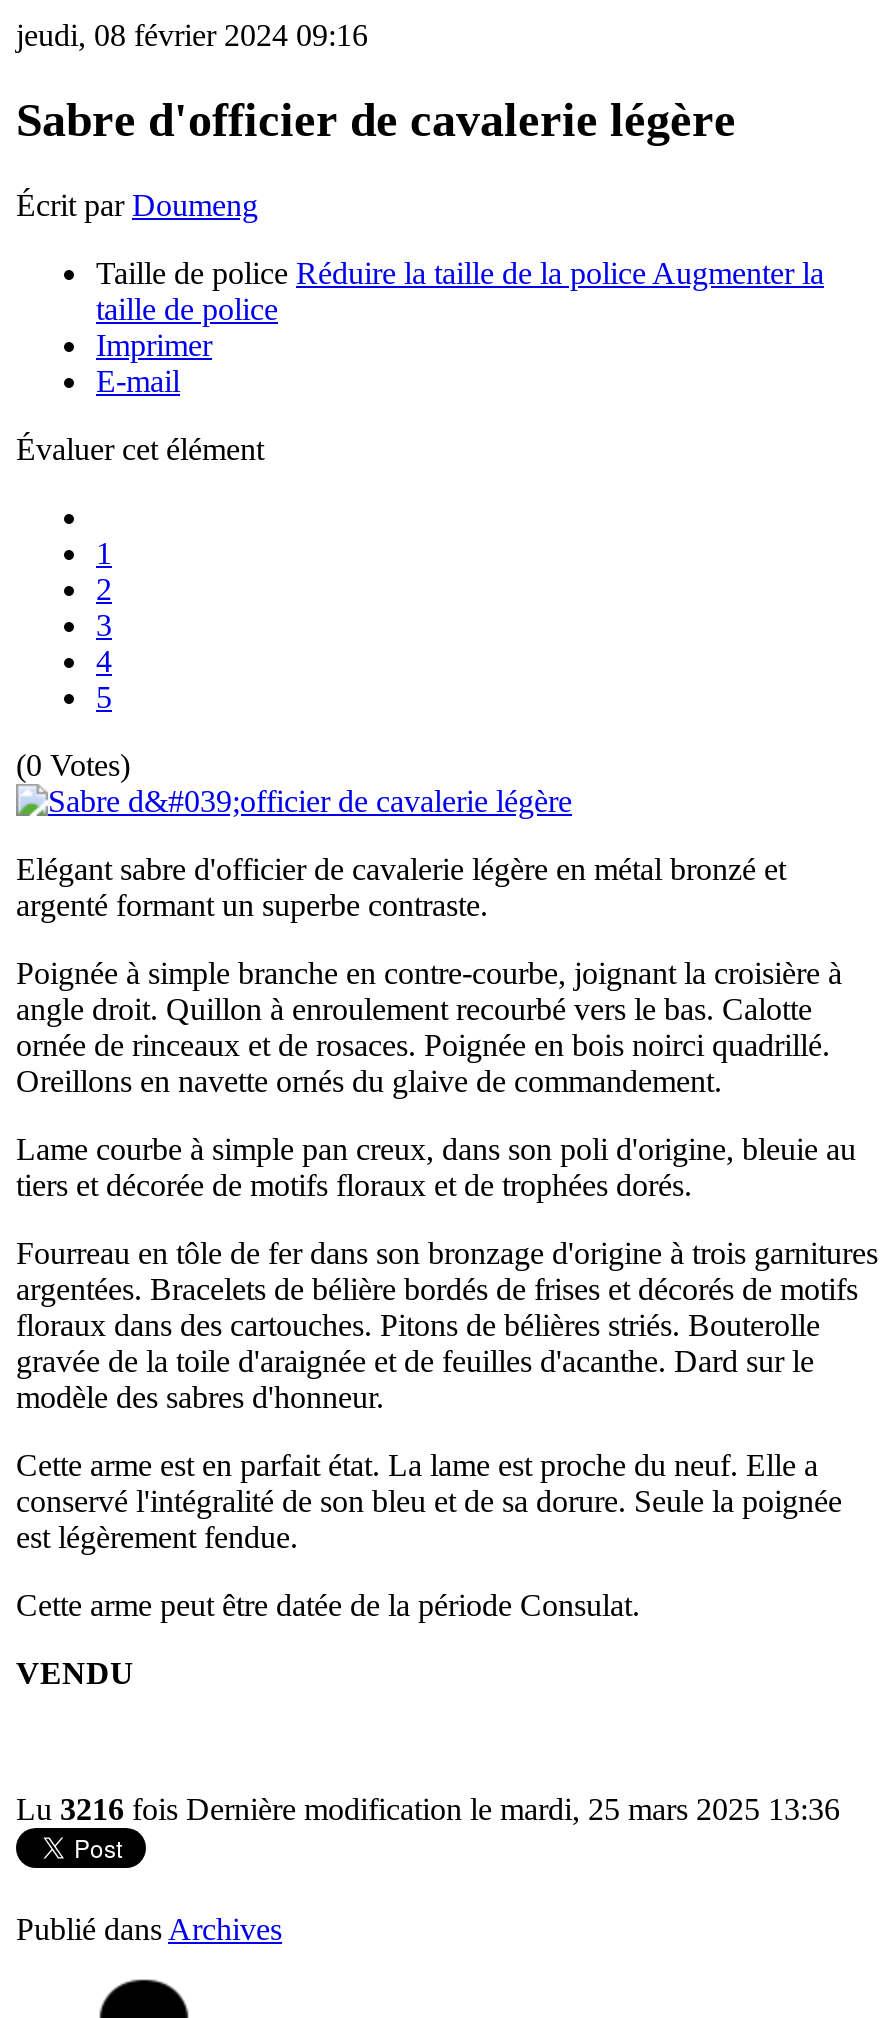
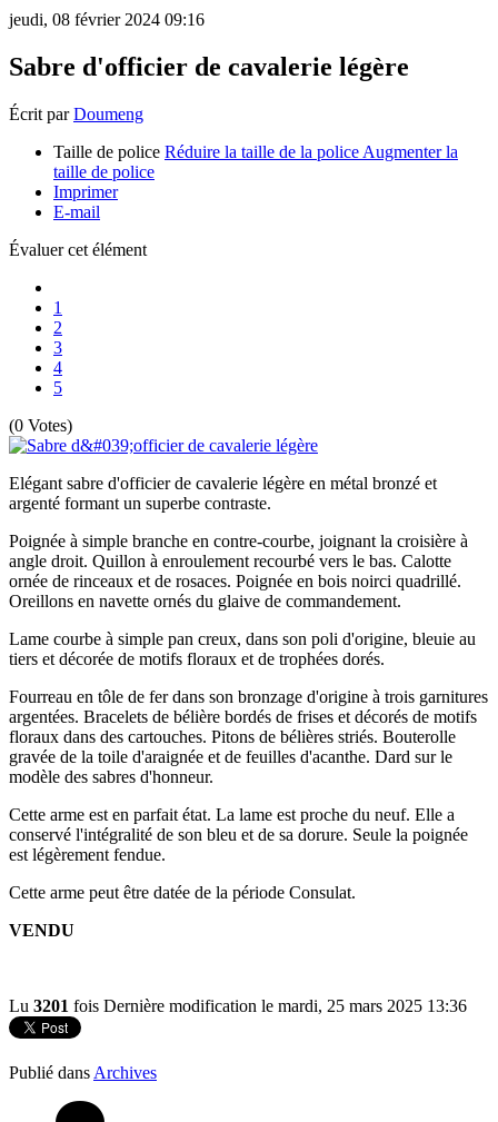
[16,1792,840,1826] Lu 3216 fois Dernière modification le mardi, 25 mars 2025 13:36 -> [9,996,467,1015] Lu 3201 fois Dernière modification le mardi, 25 mars 2025 13:36

